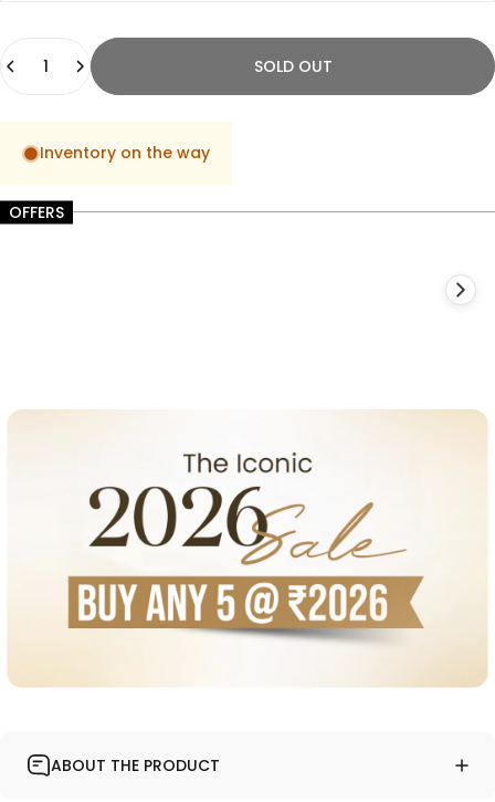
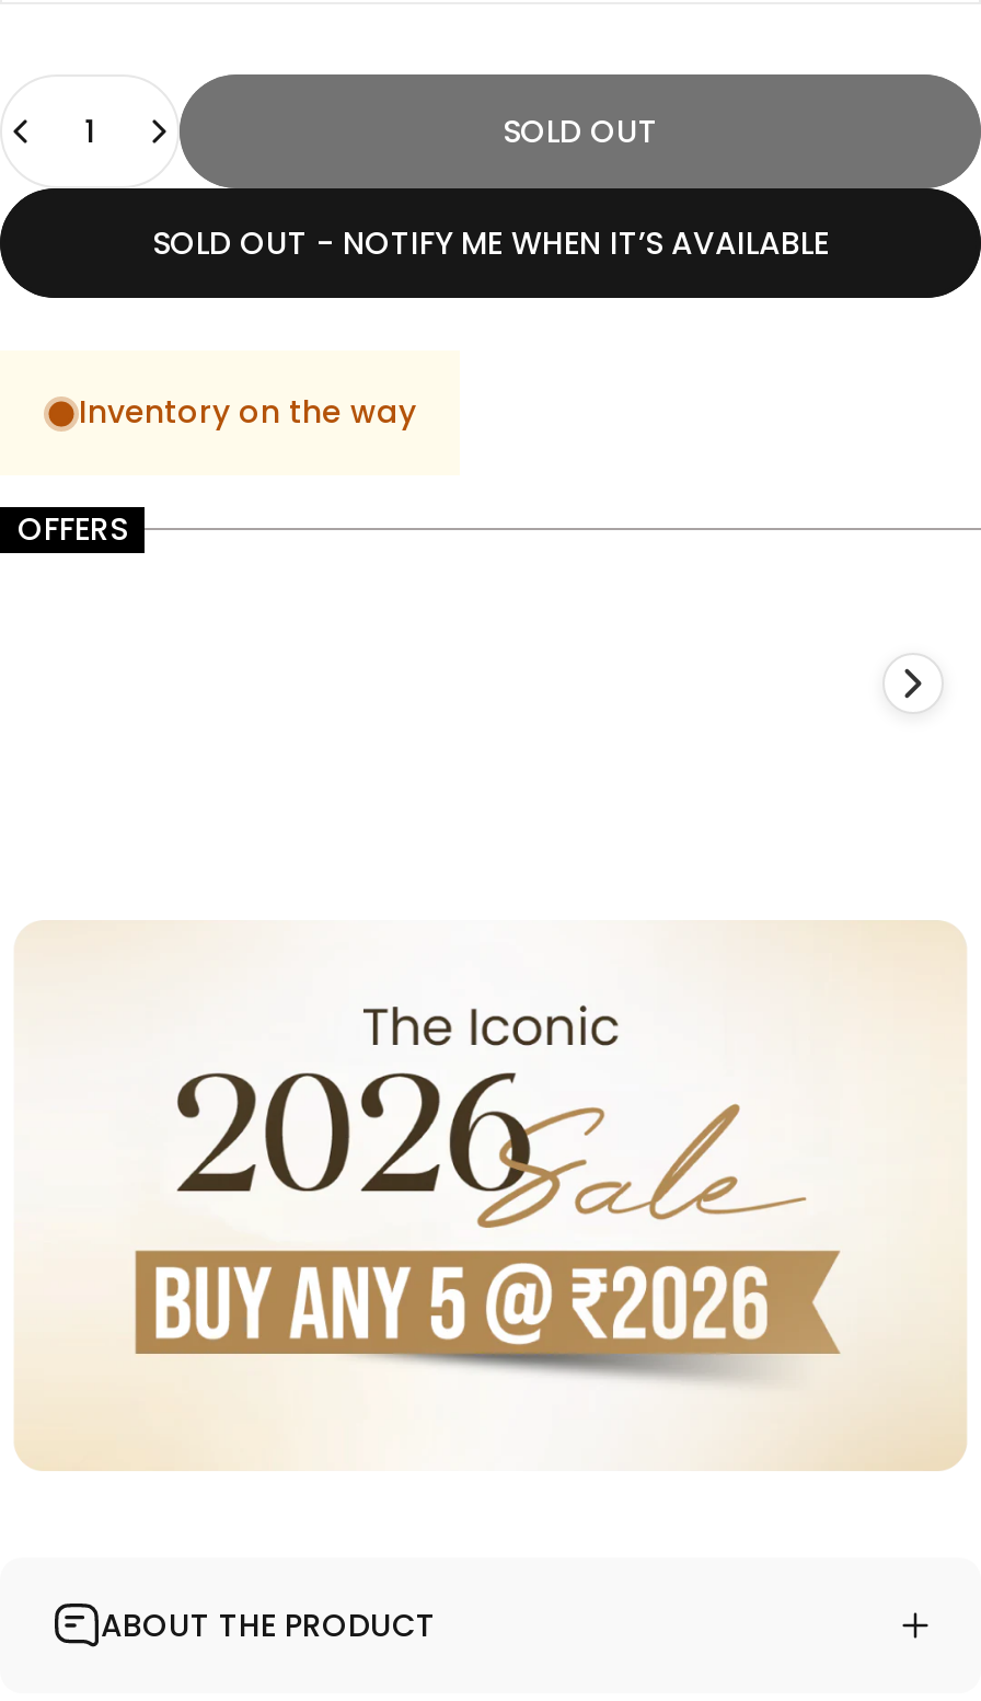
none -> [152,222,829,266] SOLD OUT - NOTIFY ME WHEN IT’S AVAILABLE

